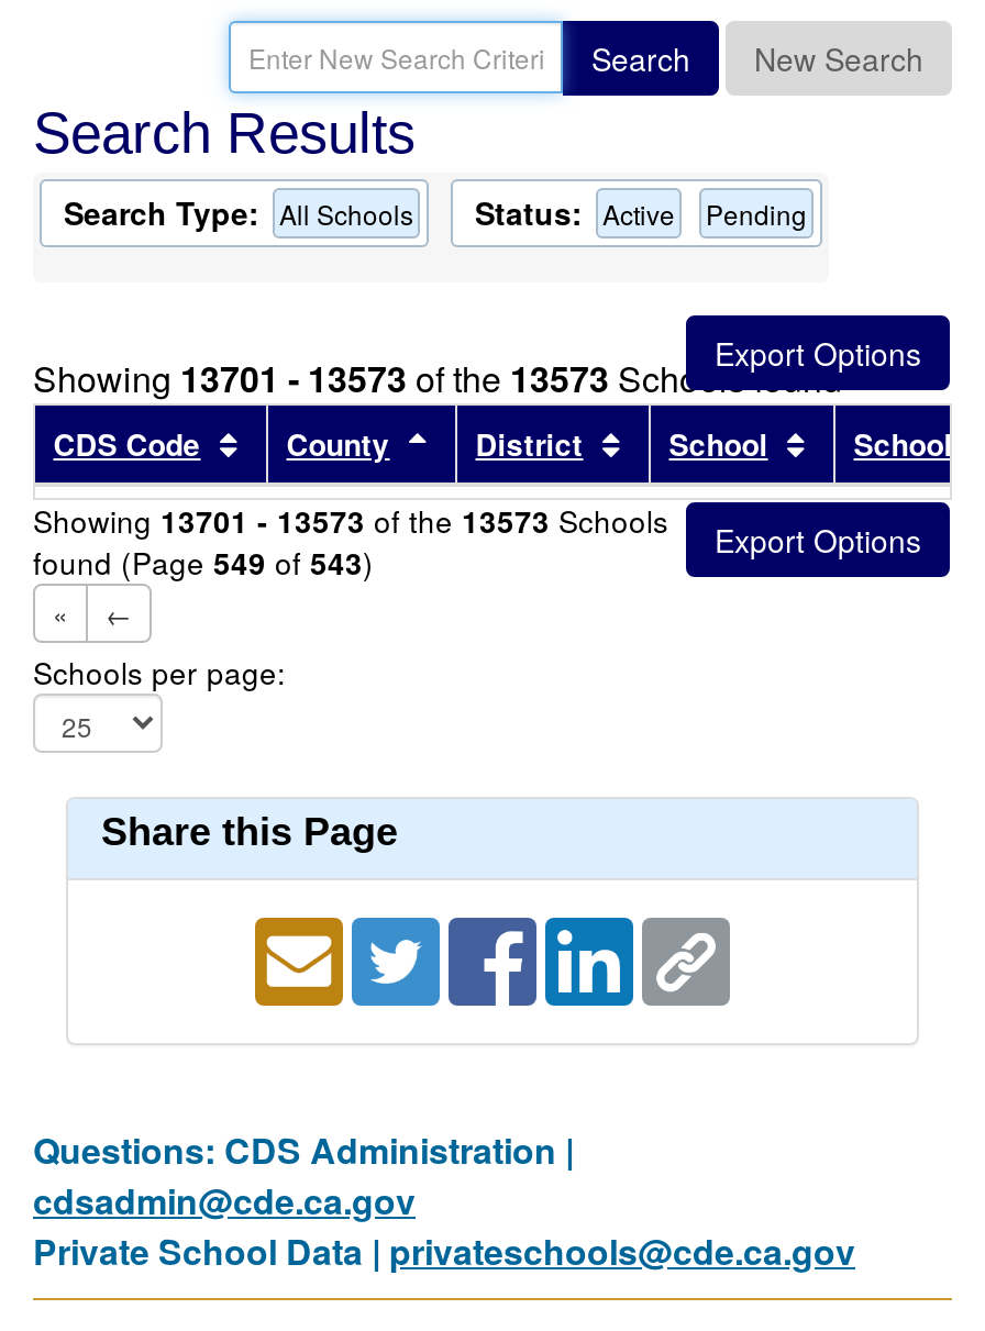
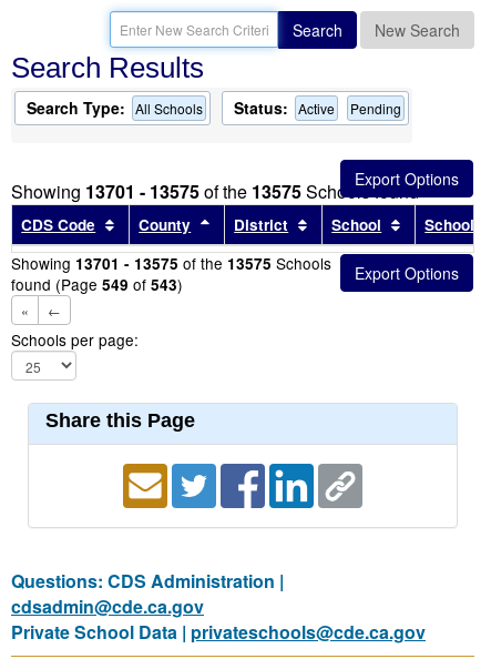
[33,353,842,403] Showing 13701 - 13573 of the 13573 Schools found -> [11,179,419,204] Showing 13701 - 13575 of the 13575 Schools found
[33,498,668,542] Showing 13701 - 13573 of the 13573 Schools -> [11,252,331,274] Showing 13701 - 13575 of the 13575 Schools

